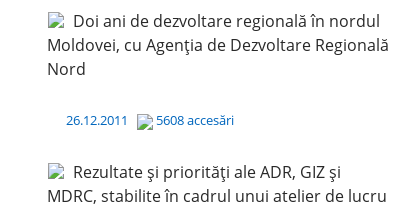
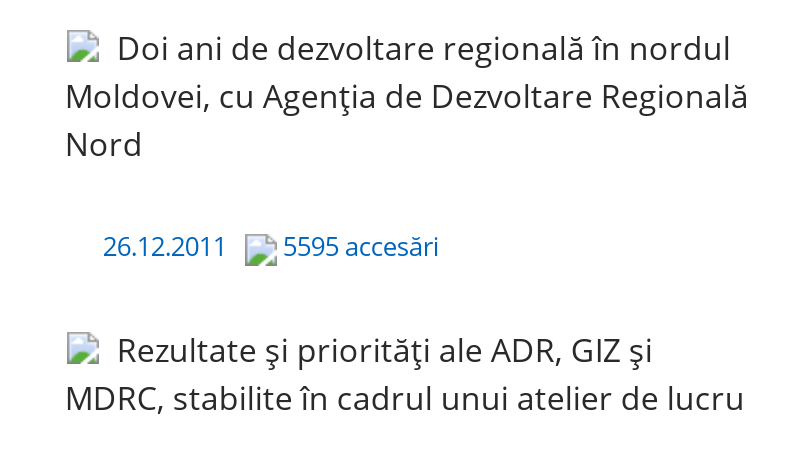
[63,111,237,129] 26.12.2011 5608 accesări -> [97,228,445,264] 26.12.2011 5595 accesări

